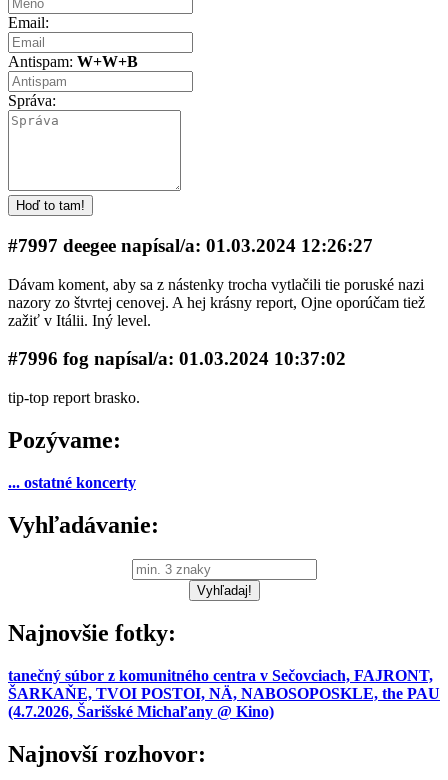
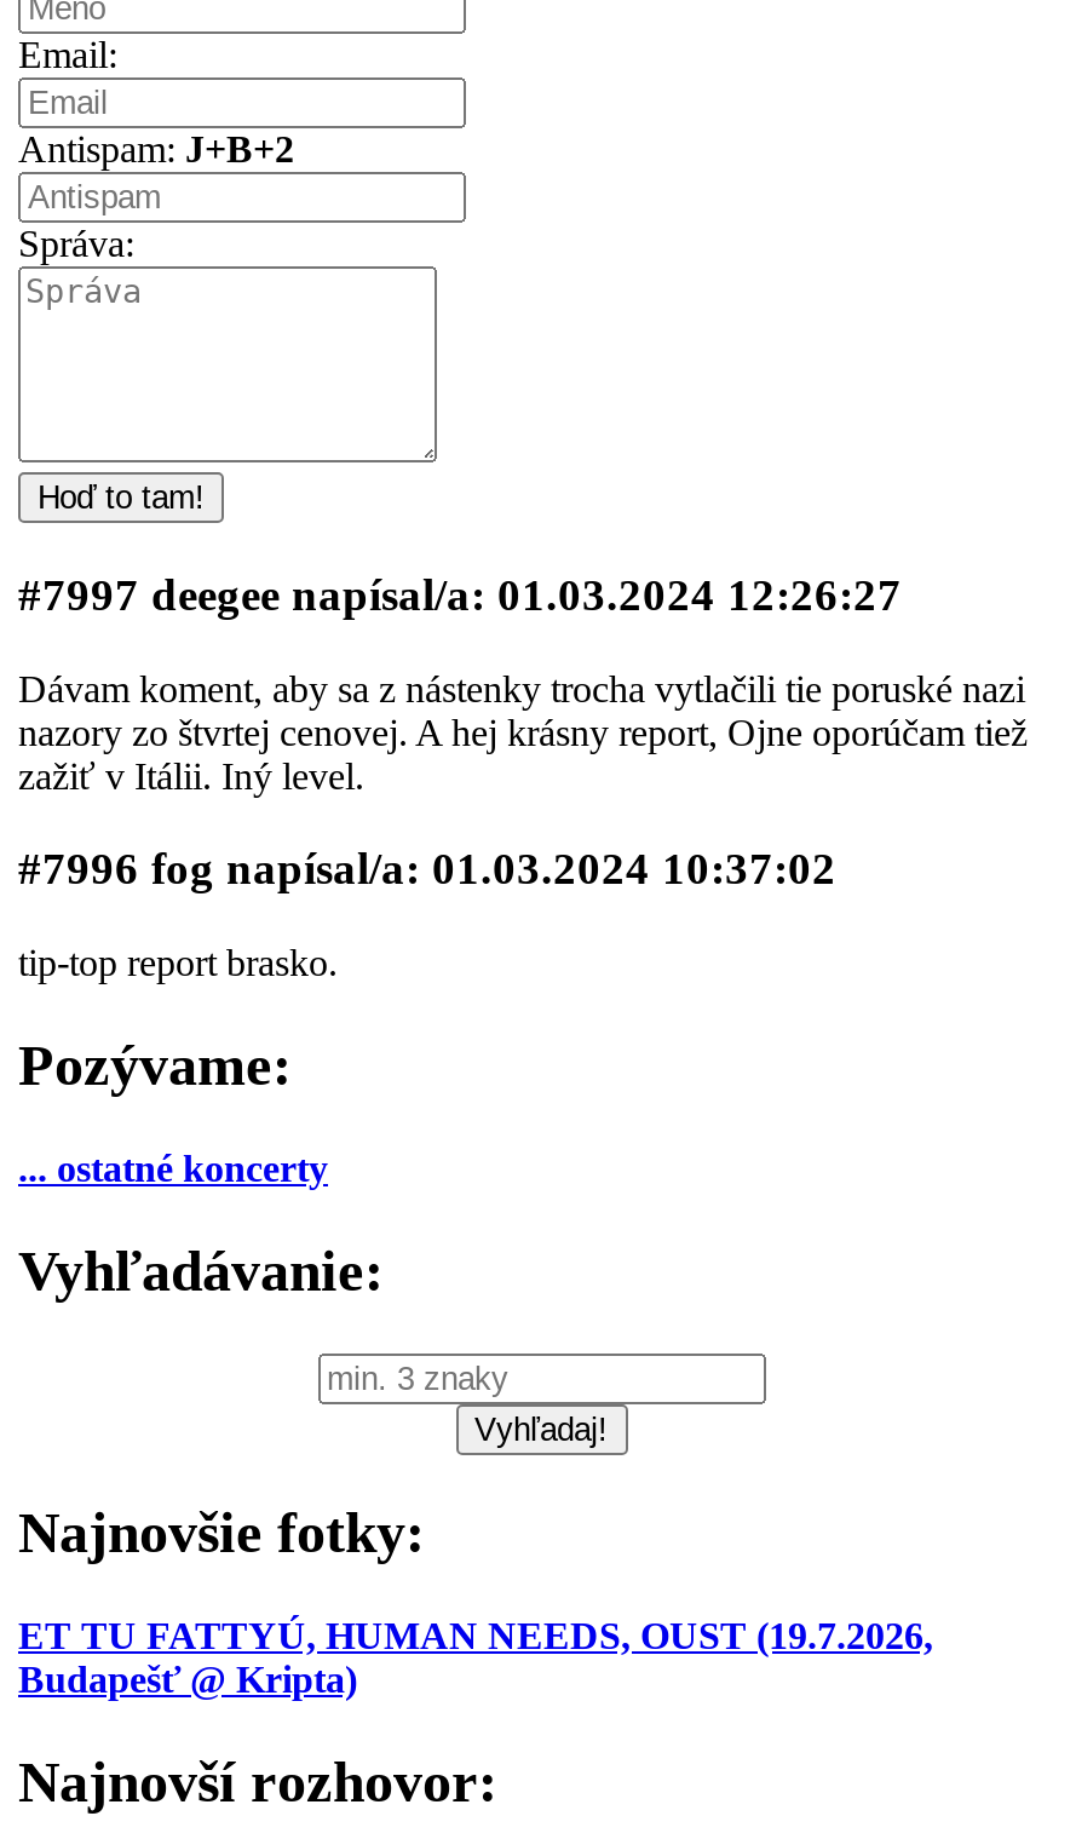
[8,53,138,70] Antispam:W+W+B -> [18,129,294,170] Antispam:J+B+2
[8,667,440,720] tanečný súbor z komunitného centra v Sečovciach, FAJRONT, | ŠARKAŇE, TVOI POSTOI, NÄ, NABOSOPOSKLE, the PAU | (4.7.2026, Šarišské Michaľany @ Kino) -> [18,1616,933,1701] ET TU FATTYÚ, HUMAN NEEDS, OUST (19.7.2026, | Budapešť @ Kripta)

